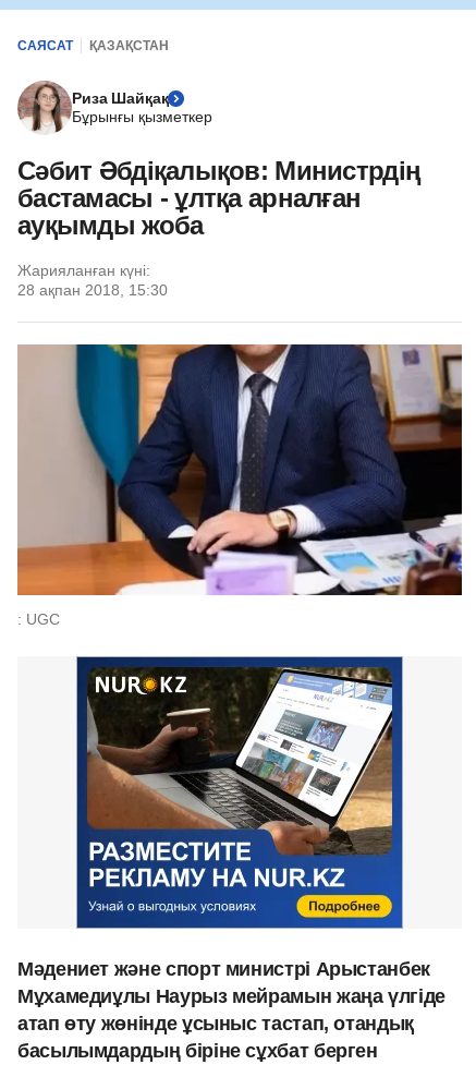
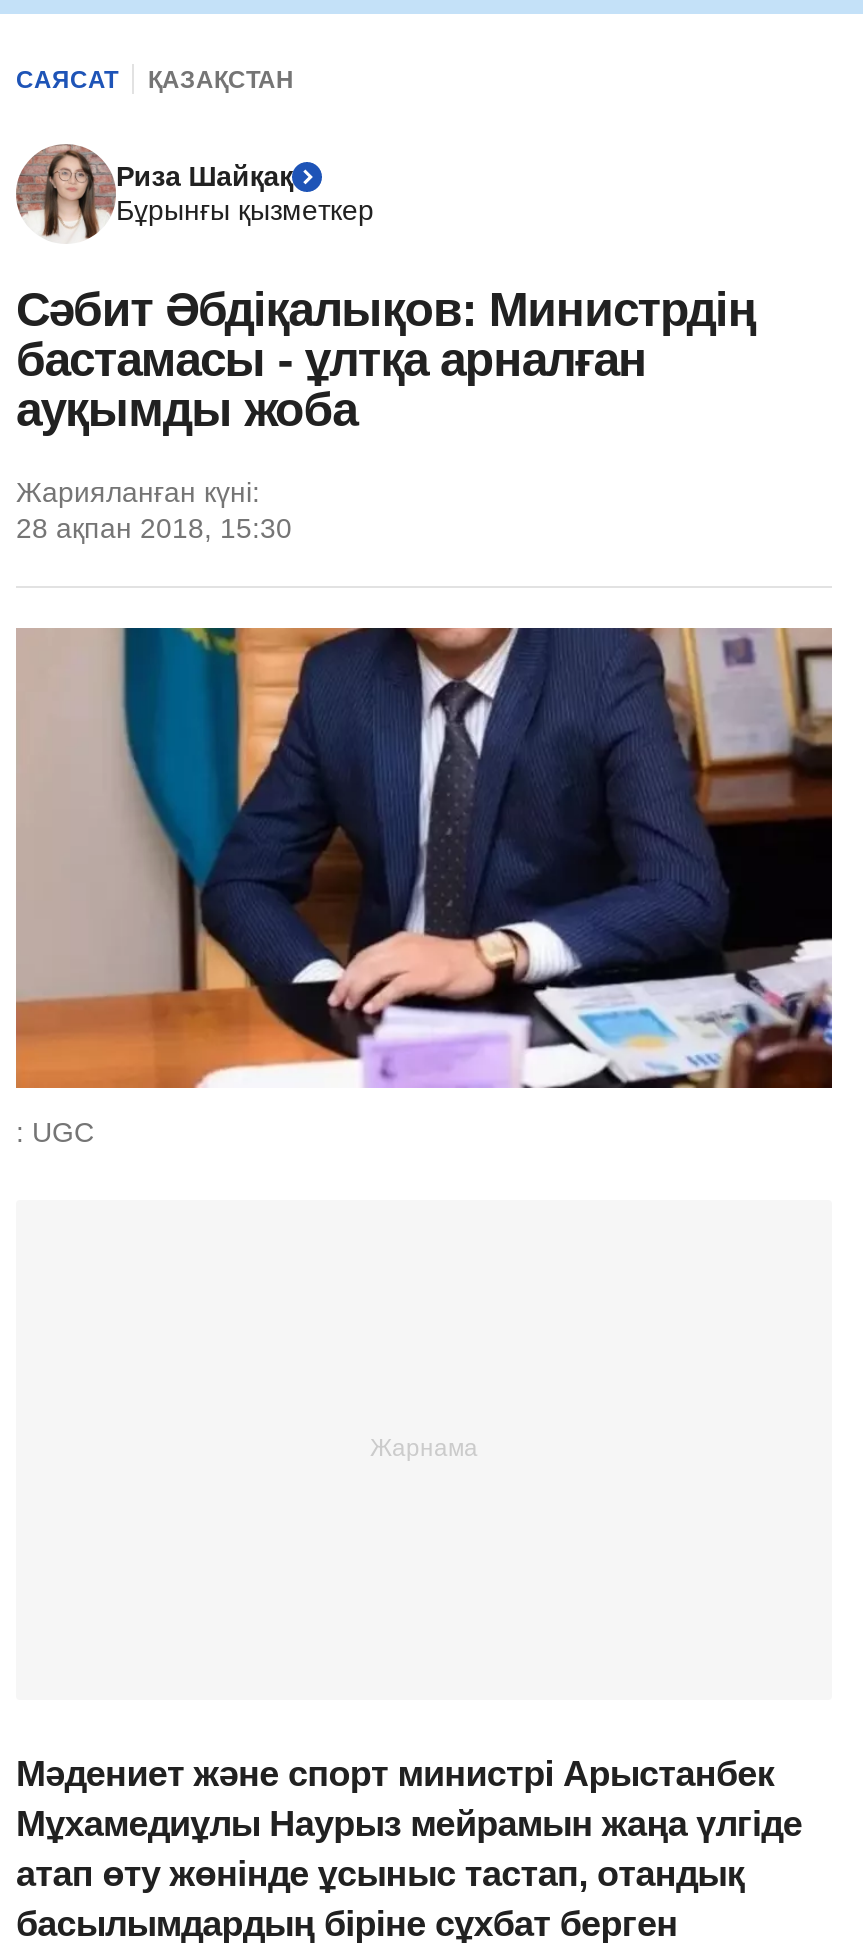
[75,655,404,930] [image] -> none

